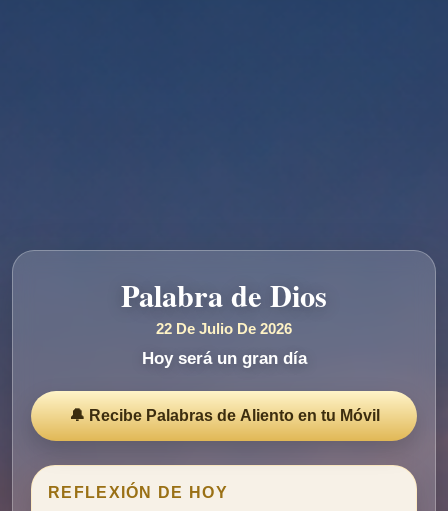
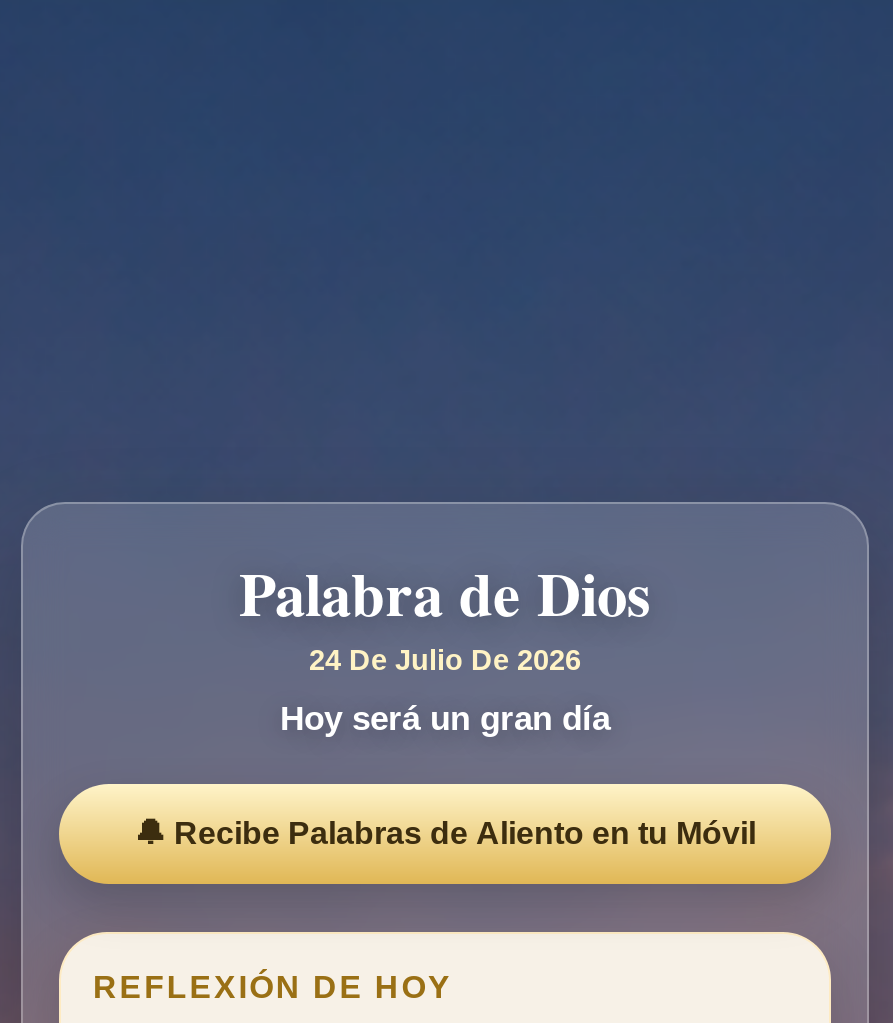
[156,321,292,337] 22 De Julio De 2026 -> [309,644,581,676] 24 De Julio De 2026

